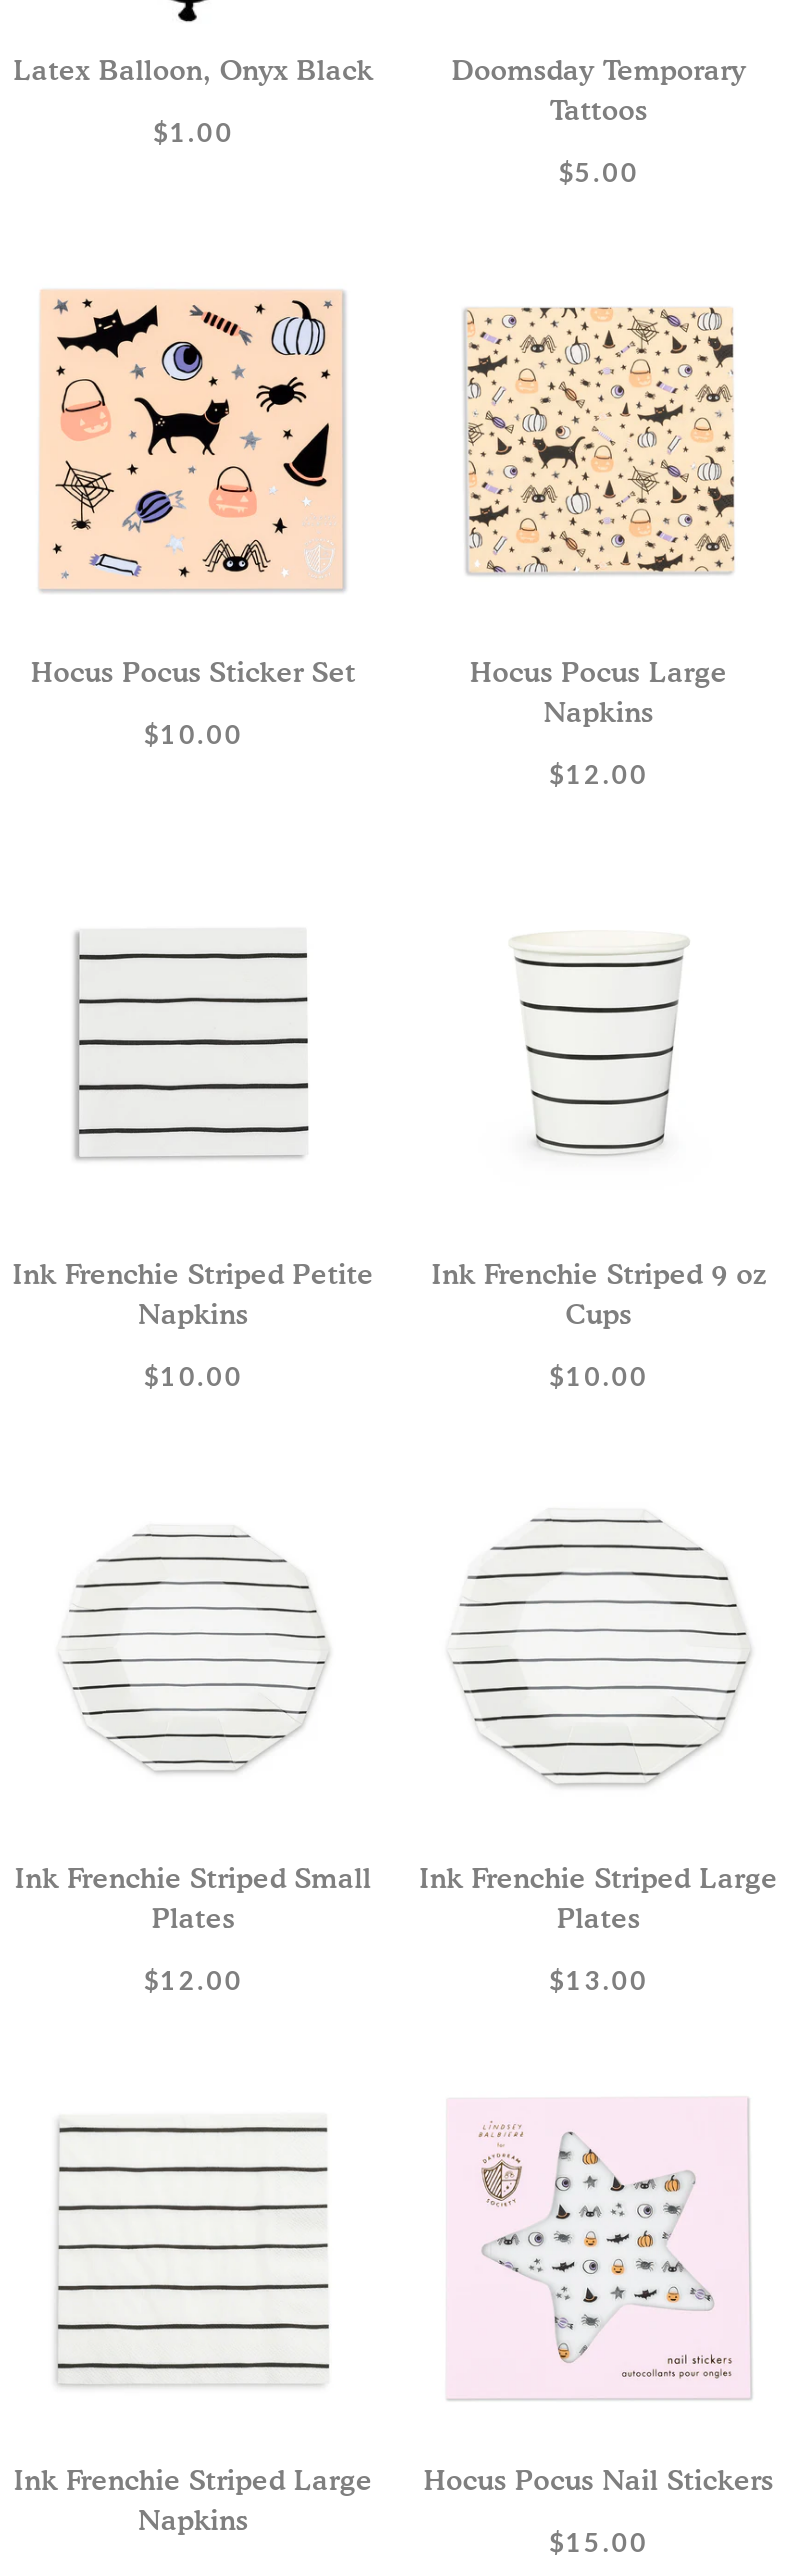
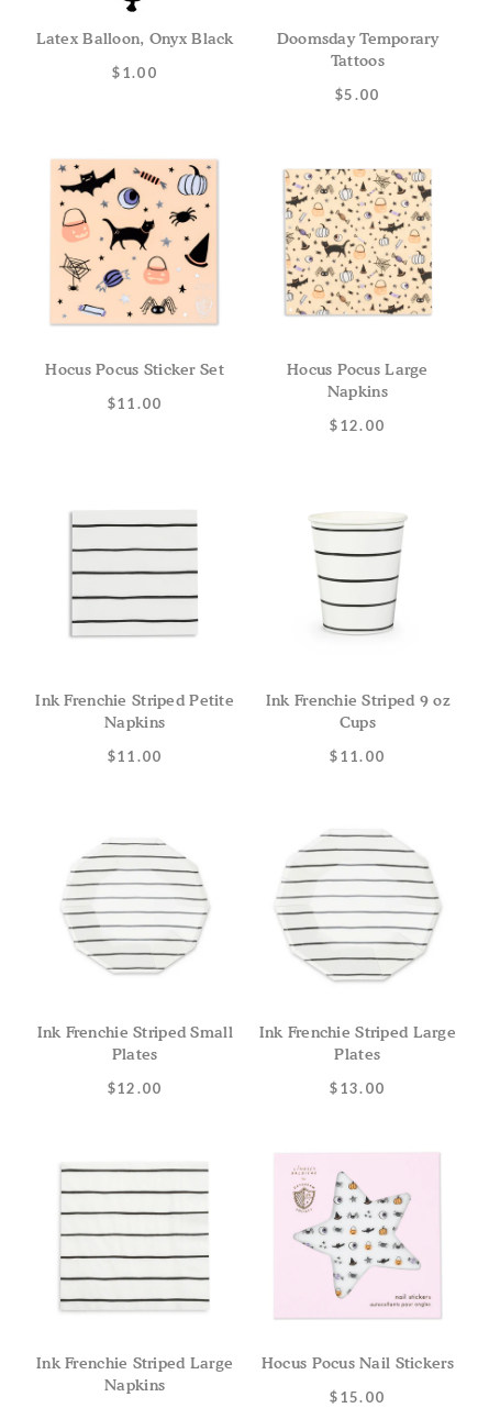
[144,719,243,751] $10.00 -> [107,395,162,413] $11.00
[144,1361,243,1393] $10.00 -> [107,748,162,766] $11.00
[549,1361,648,1393] $10.00 -> [330,748,385,766] $11.00

